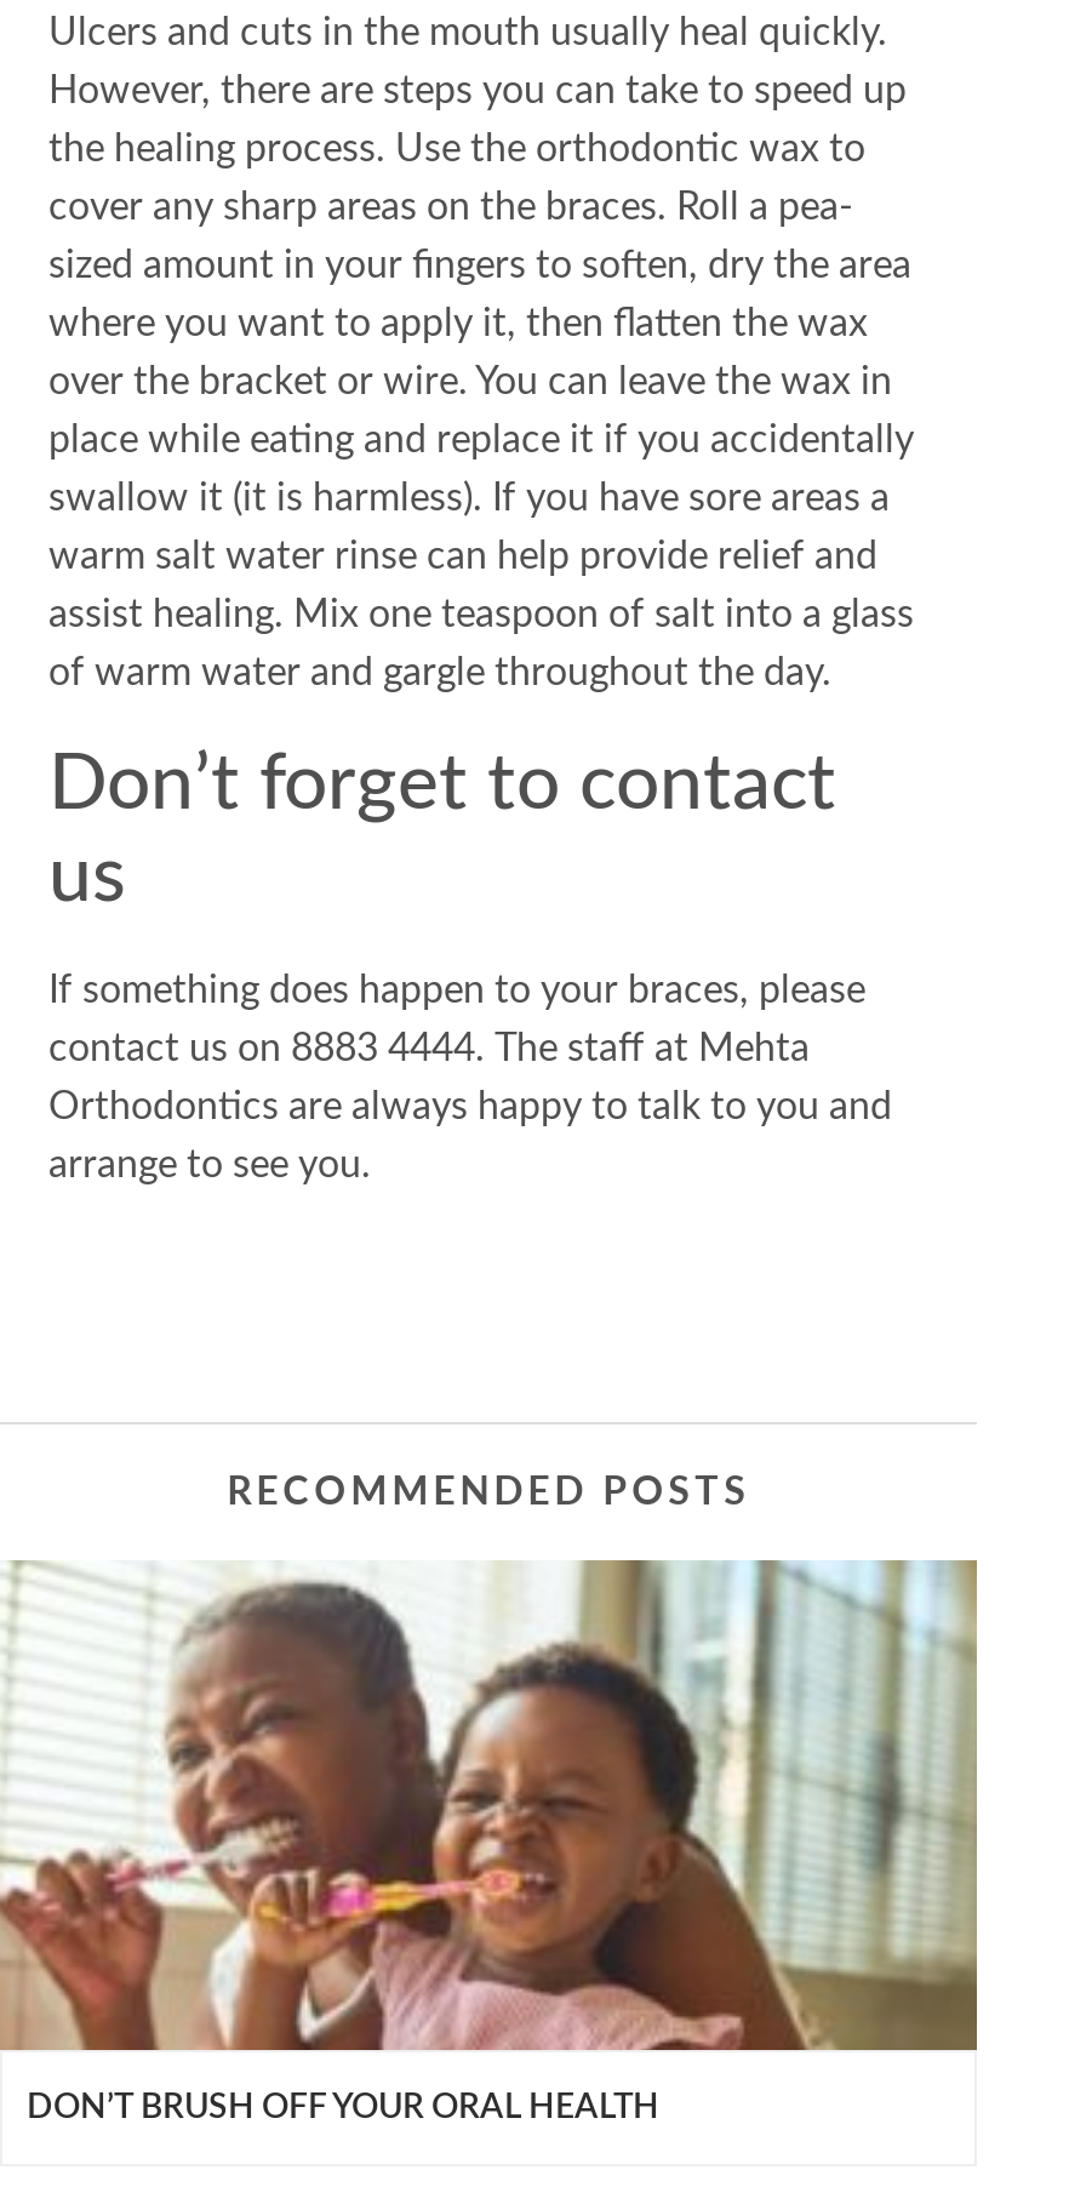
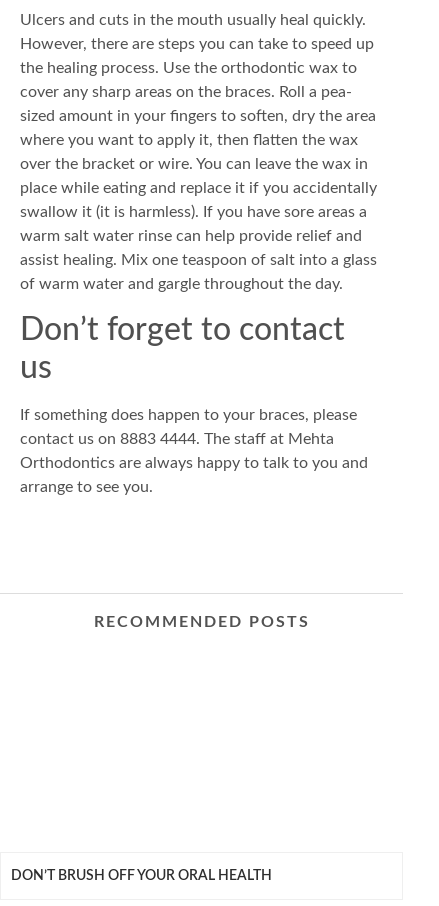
[7,1558,979,2052] [image] -> none

